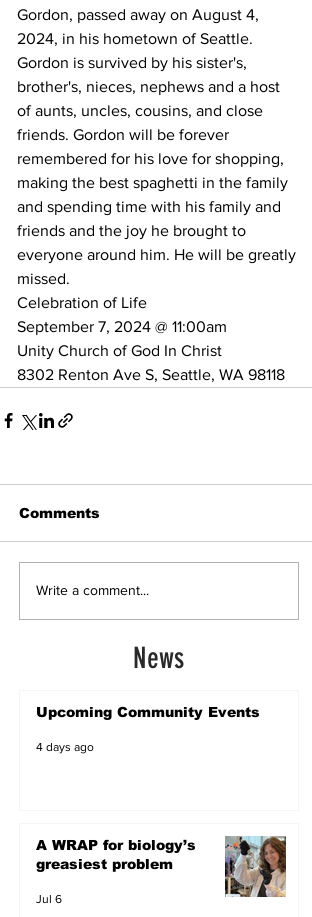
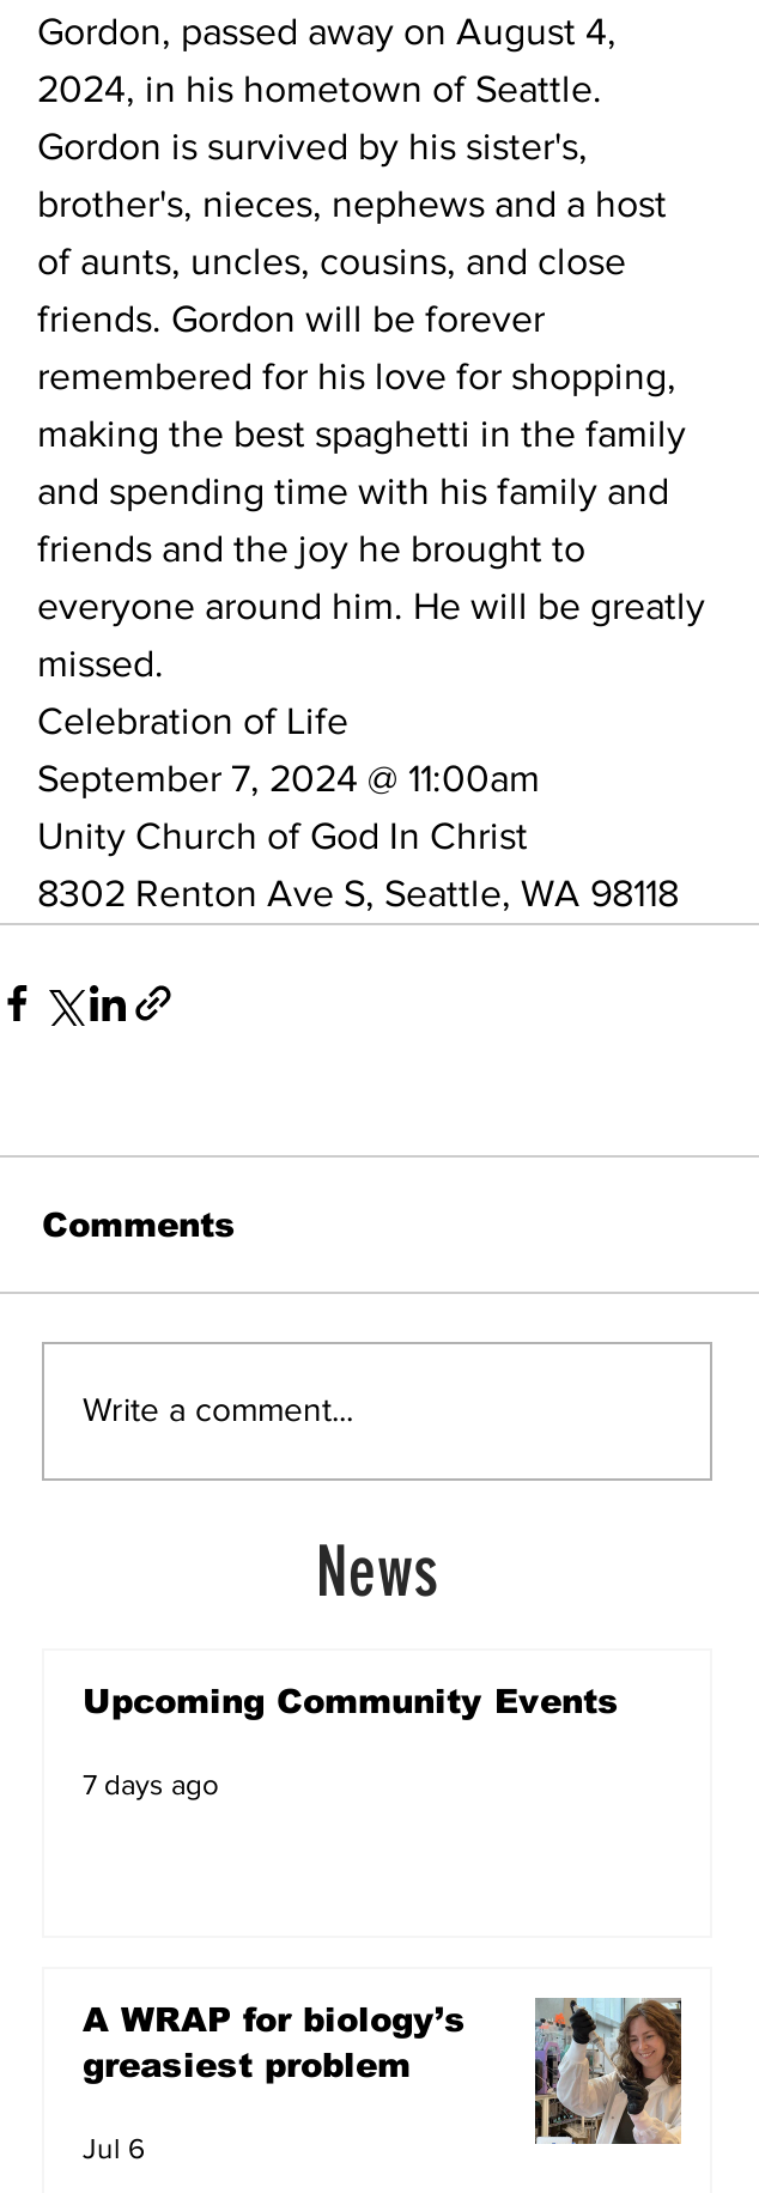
[36,740,94,754] 4 days ago -> [83,1767,219,1801] 7 days ago

